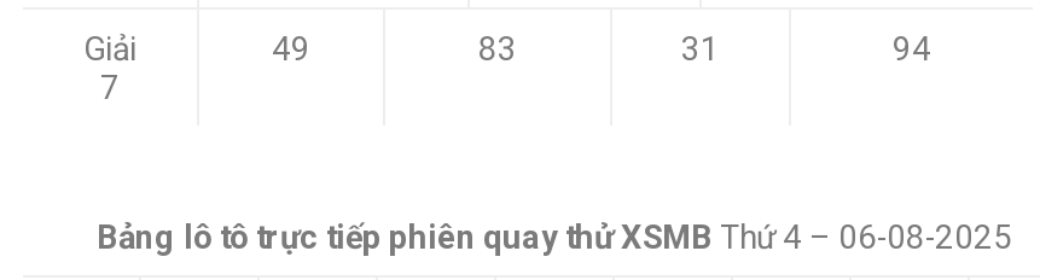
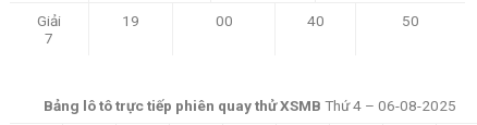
[272,30,310,69] 49 -> [122,12,139,30] 19
[478,30,517,69] 83 -> [215,12,233,30] 00
[681,30,720,69] 31 -> [307,12,324,30] 40
[893,30,931,69] 94 -> [402,12,419,30] 50

